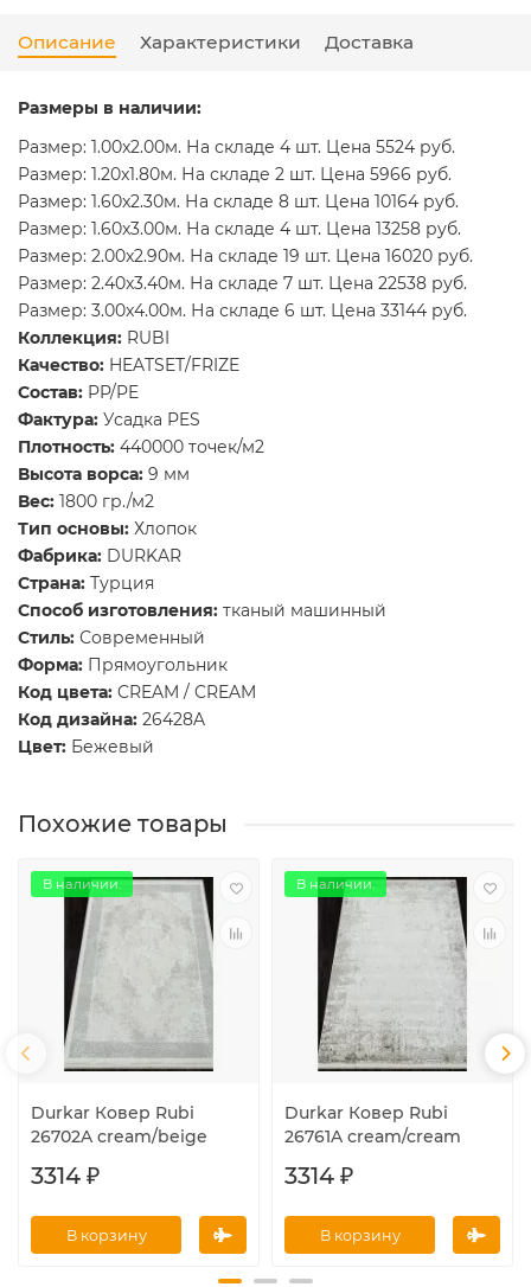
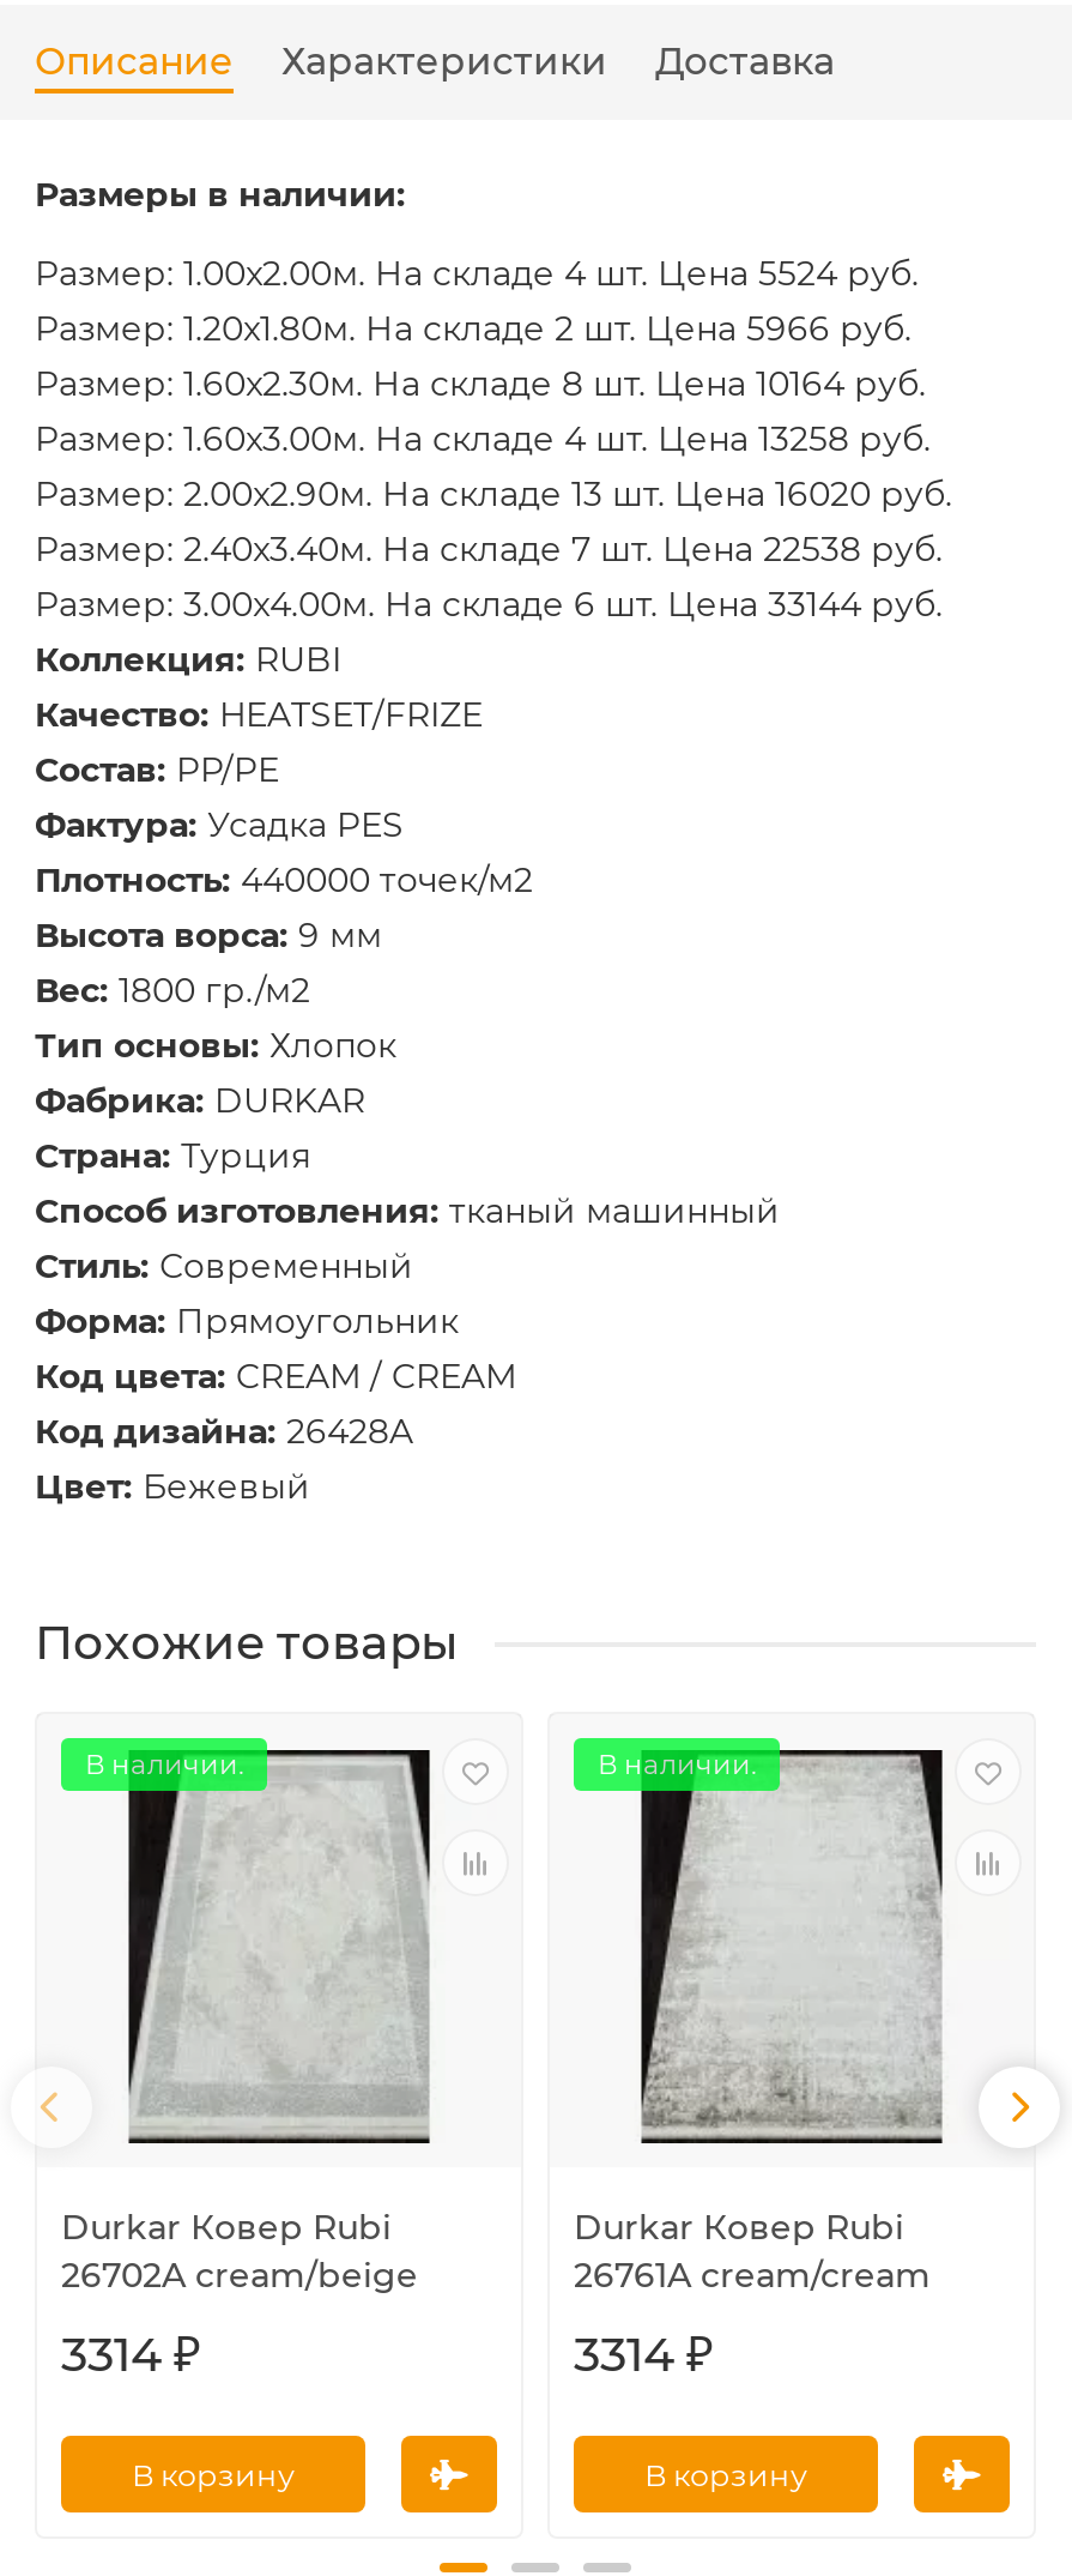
[18,246,473,267] Размер: 2.00x2.90м. На складе 19 шт. Цена 16020 руб. -> [35,473,952,516] Размер: 2.00x2.90м. На складе 13 шт. Цена 16020 руб.

